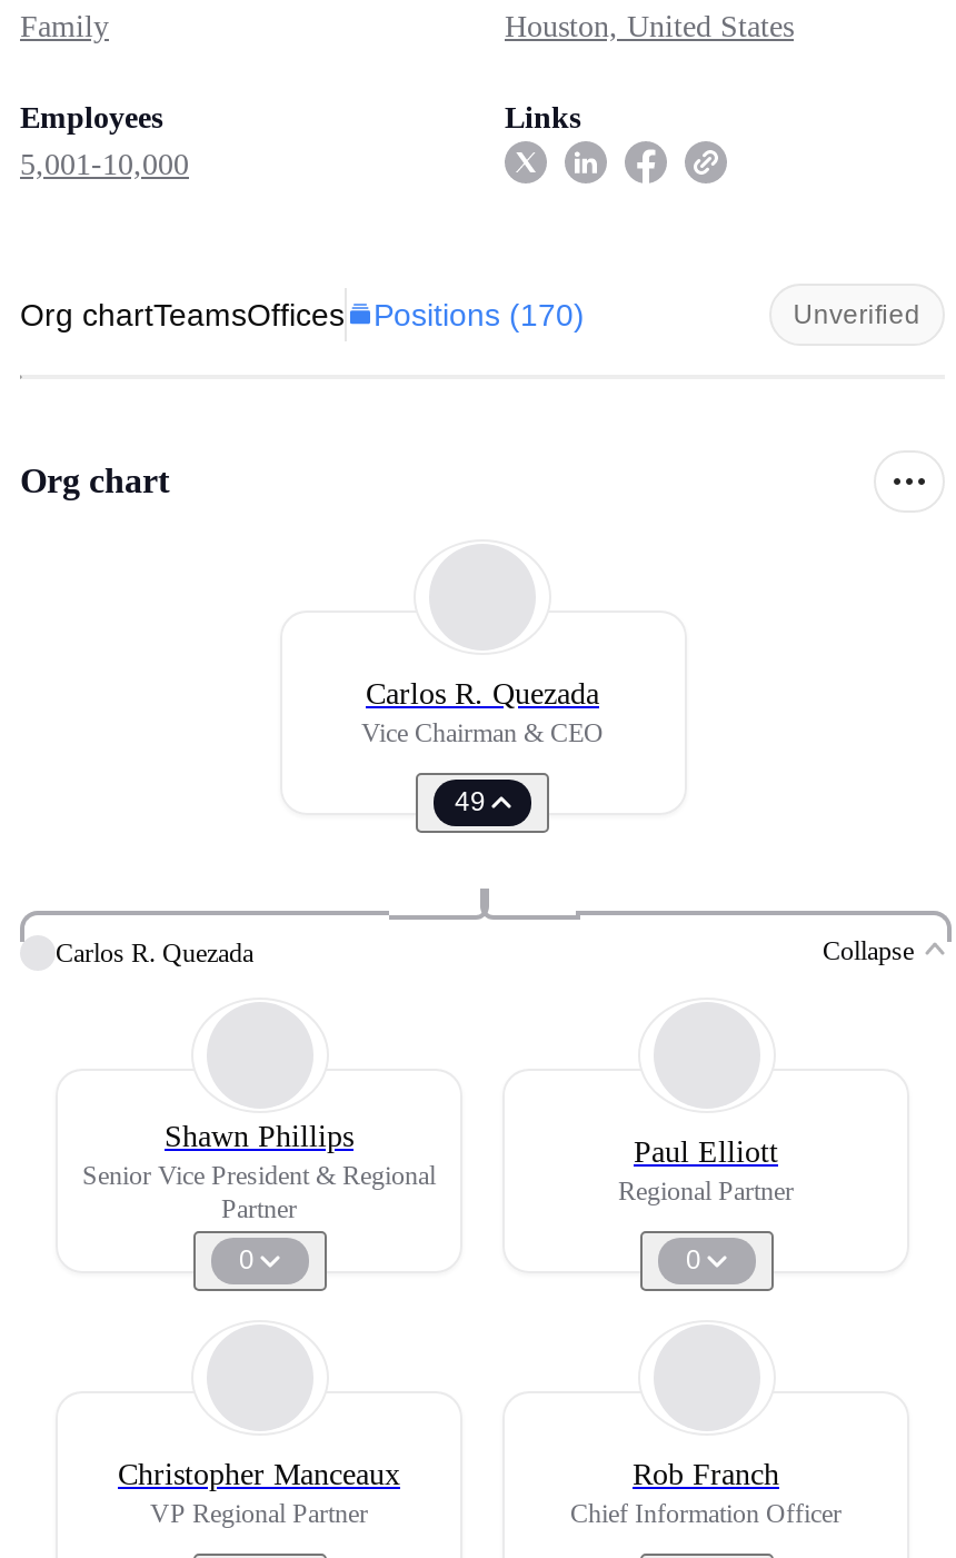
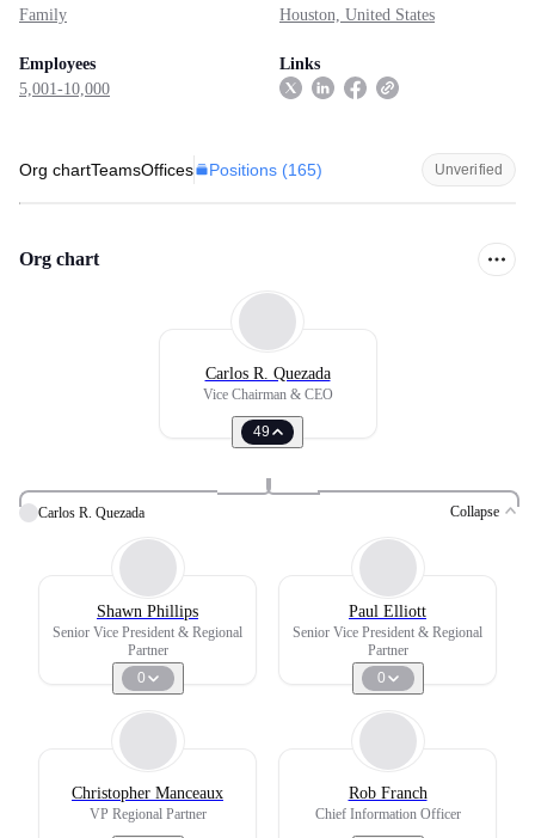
[20,297,585,333] Org chartTeamsOffices Positions (170) -> [19,160,322,179] Org chartTeamsOffices Positions (165)
[618,1175,794,1207] Regional Partner -> [293,623,482,658] Senior Vice President & Regional | Partner

